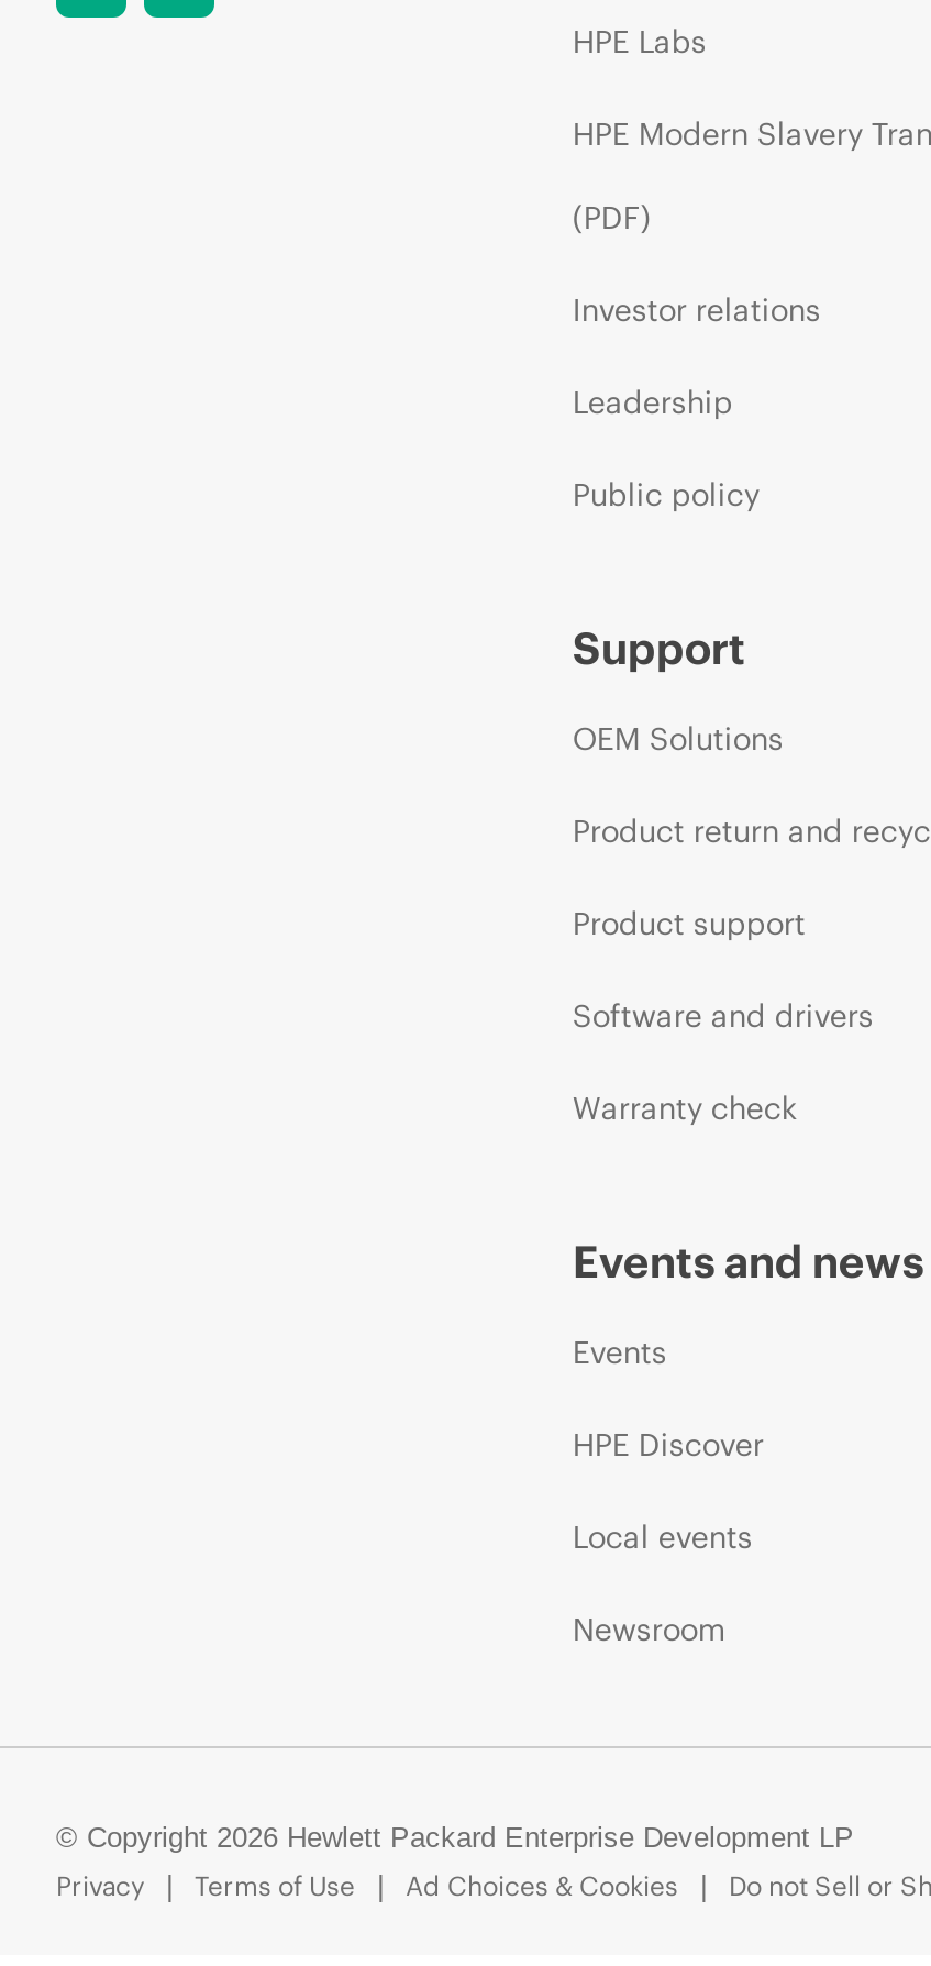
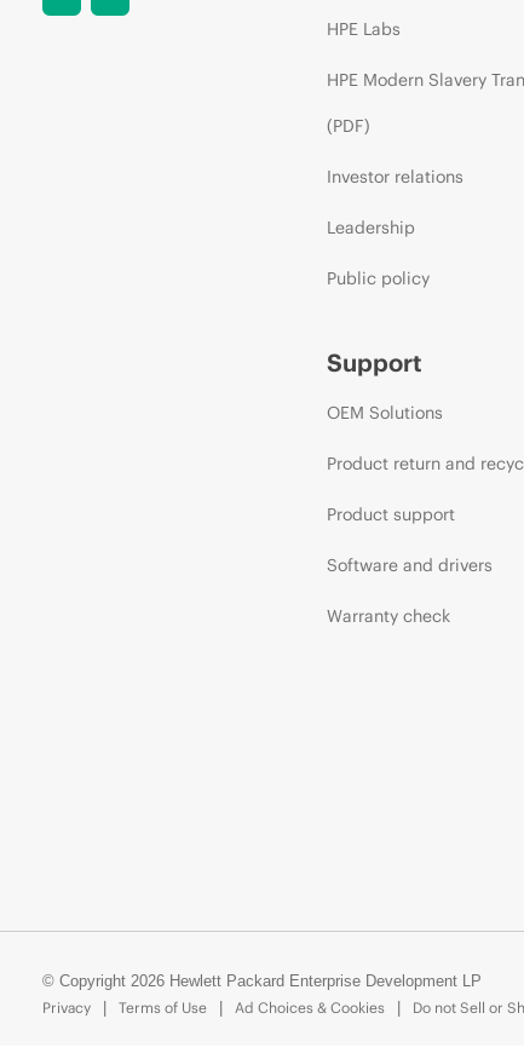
[572,1234,924,1649] Events and news | Events | HPE Discover | Local events | Newsroom -> none

